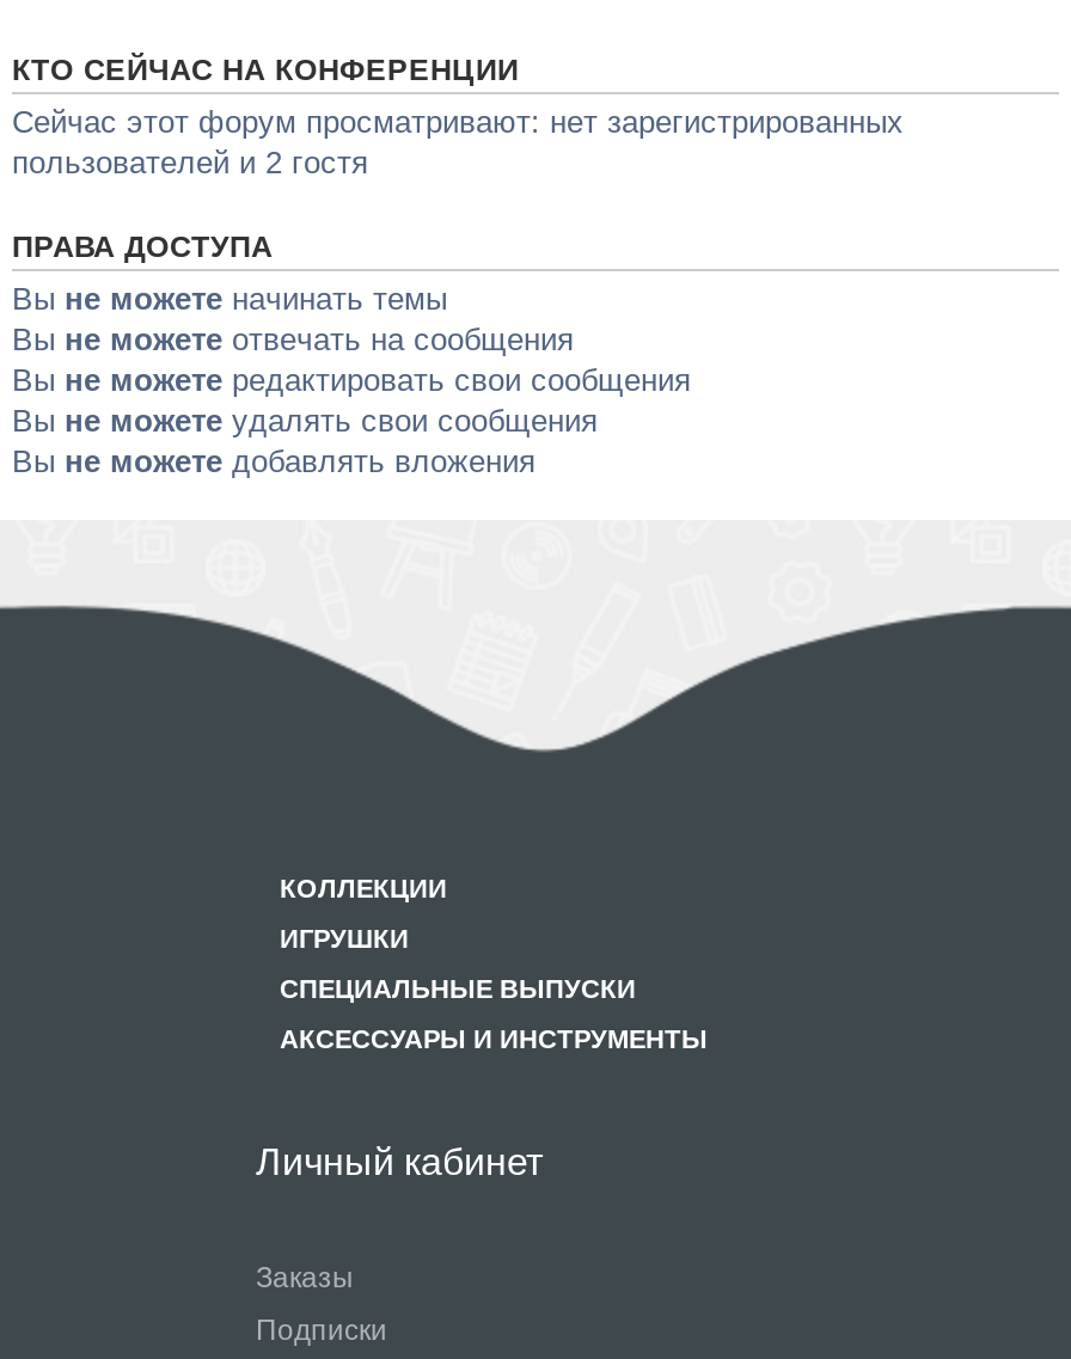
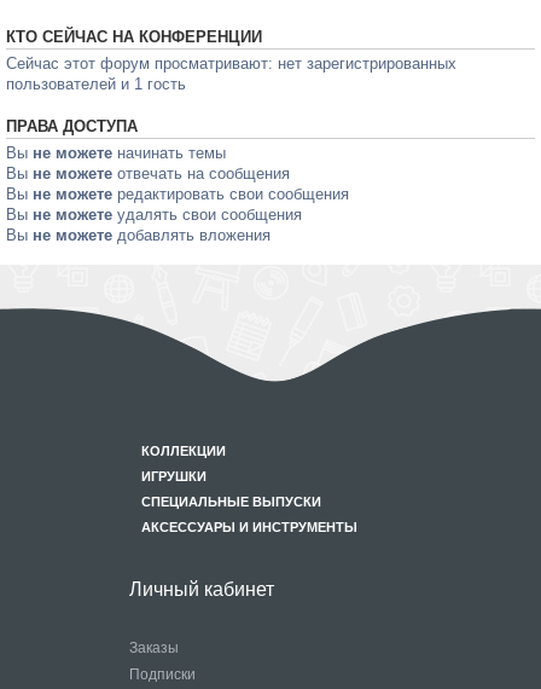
[12,144,368,180] пользователей и 2 гостя -> [6,75,186,93] пользователей и 1 гость

